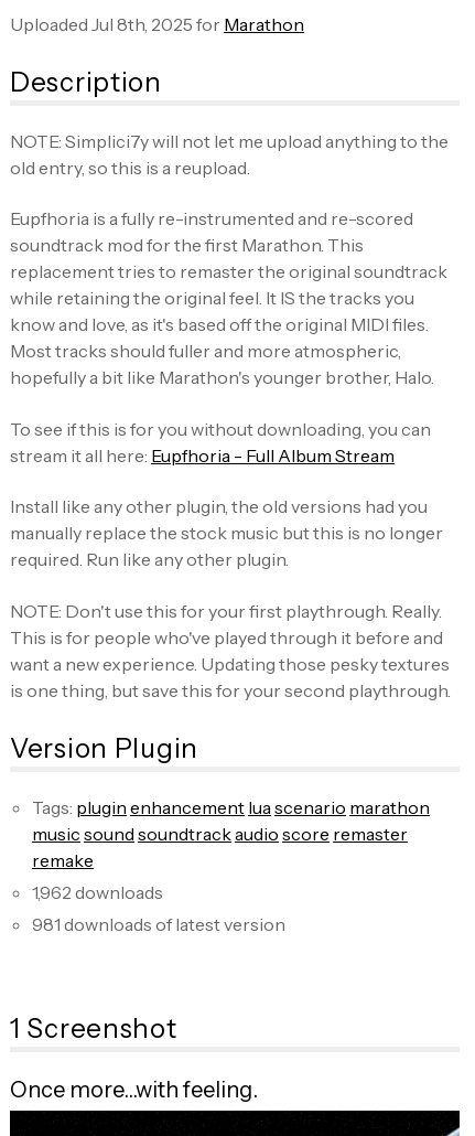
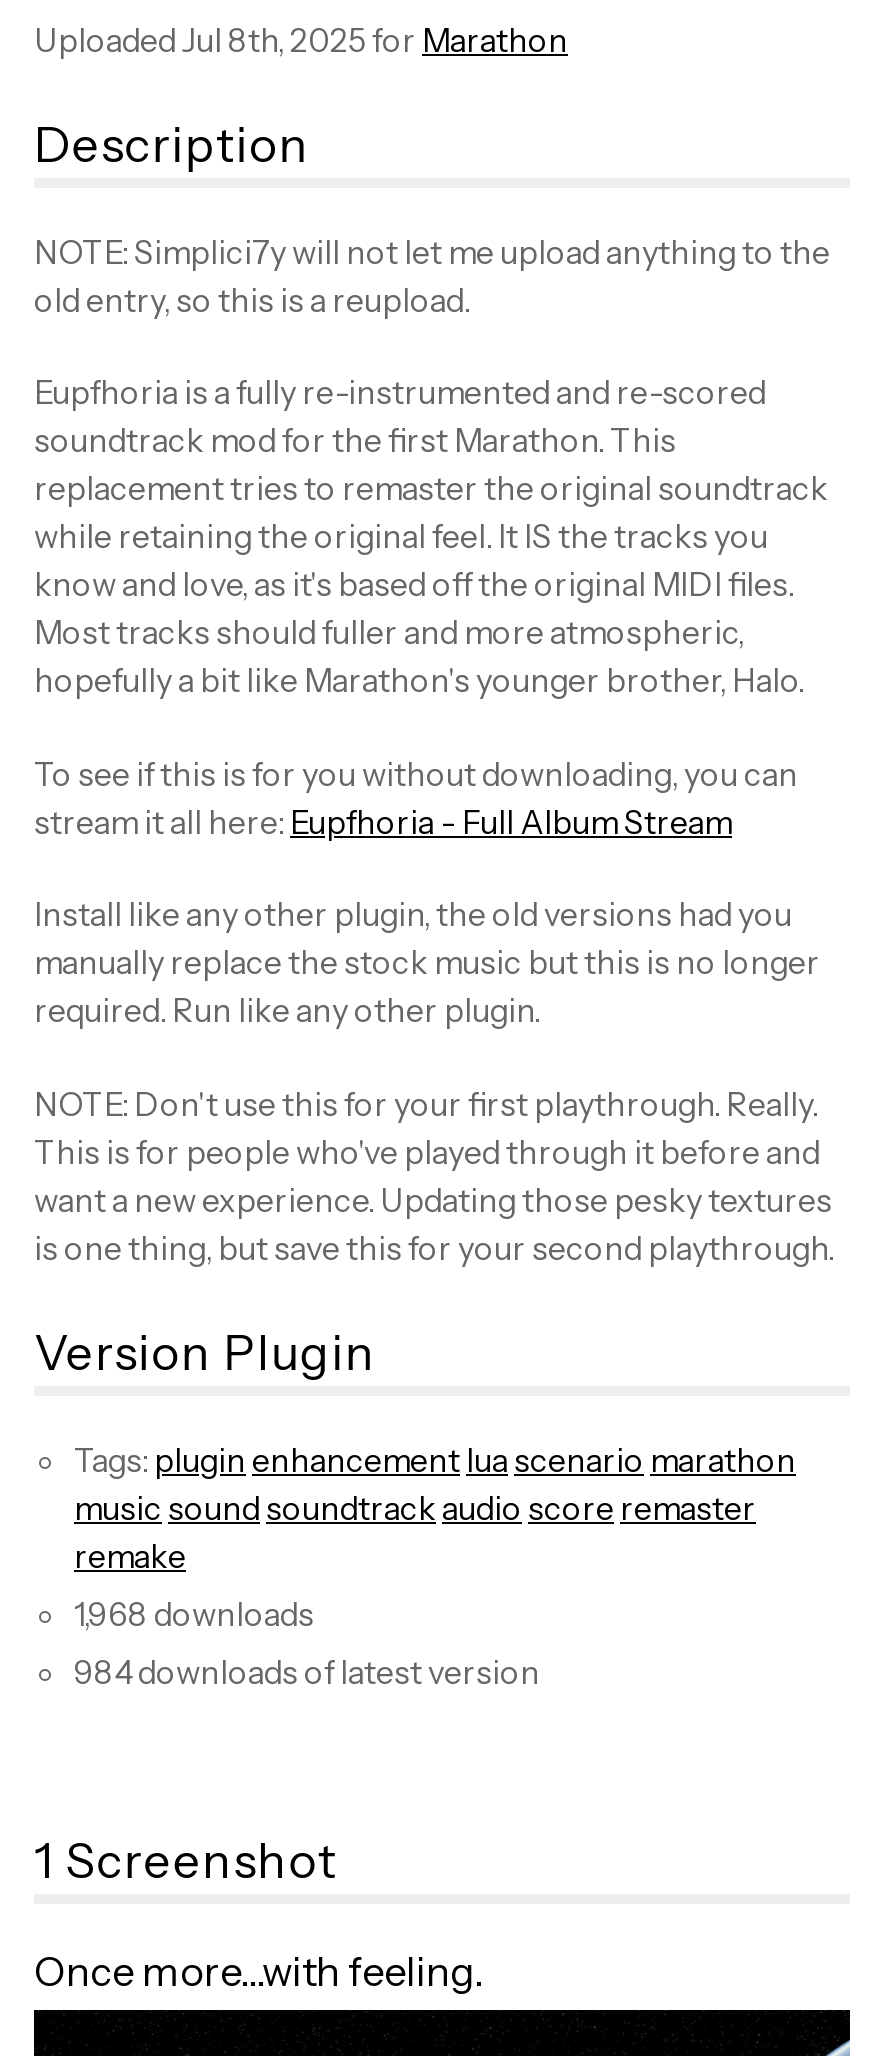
[32,881,163,903] 1,962 downloads -> [74,1593,314,1633] 1,968 downloads
[32,913,285,935] 981 downloads of latest version -> [74,1651,540,1691] 984 downloads of latest version

